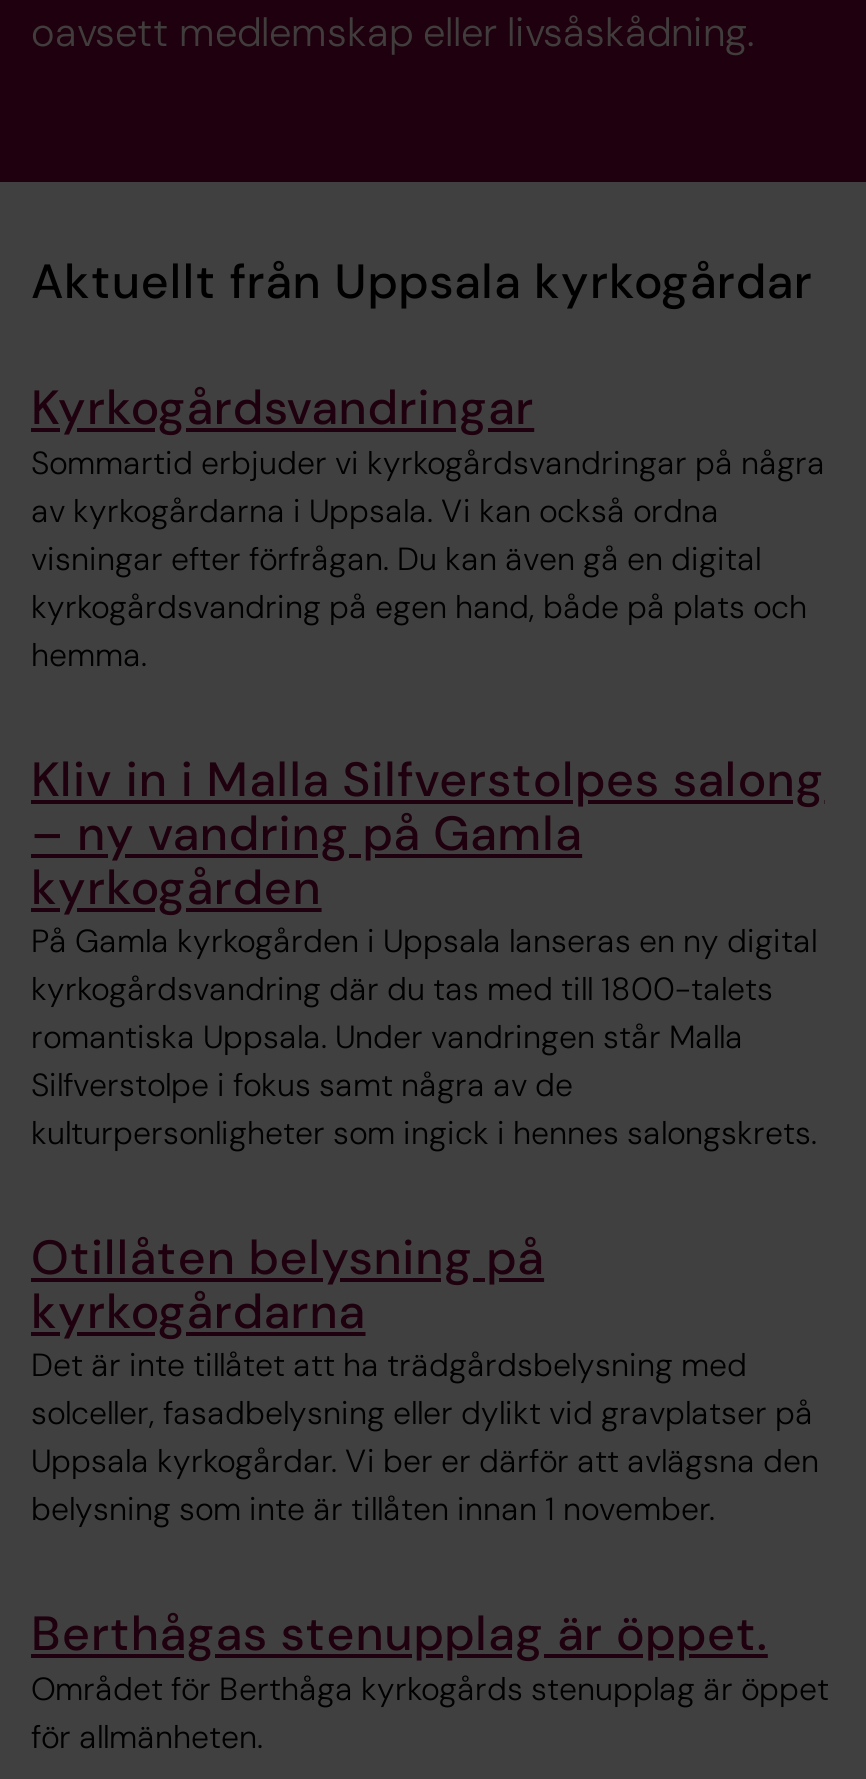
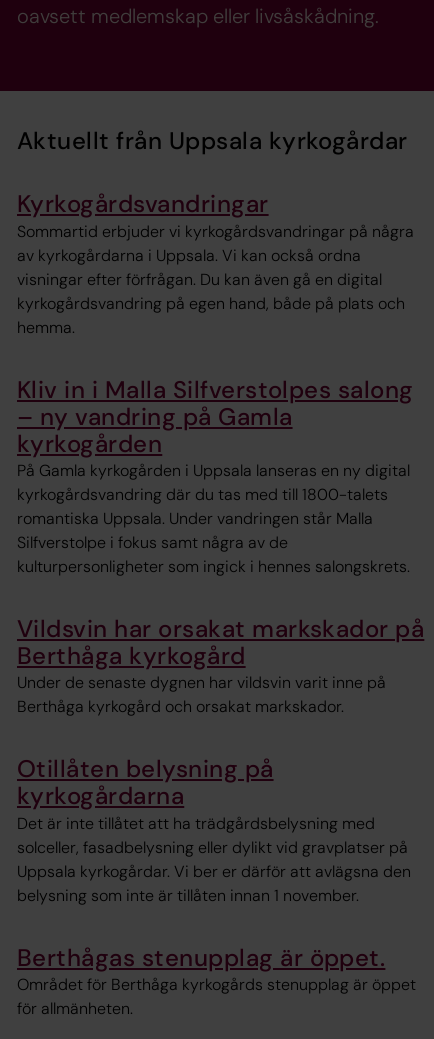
none -> [17,613,424,717] Vildsvin har orsakat markskador på | Berthåga kyrkogård | Under de senaste dygnen har vildsvin varit inne på | Berthåga kyrkogård och orsakat markskador.

